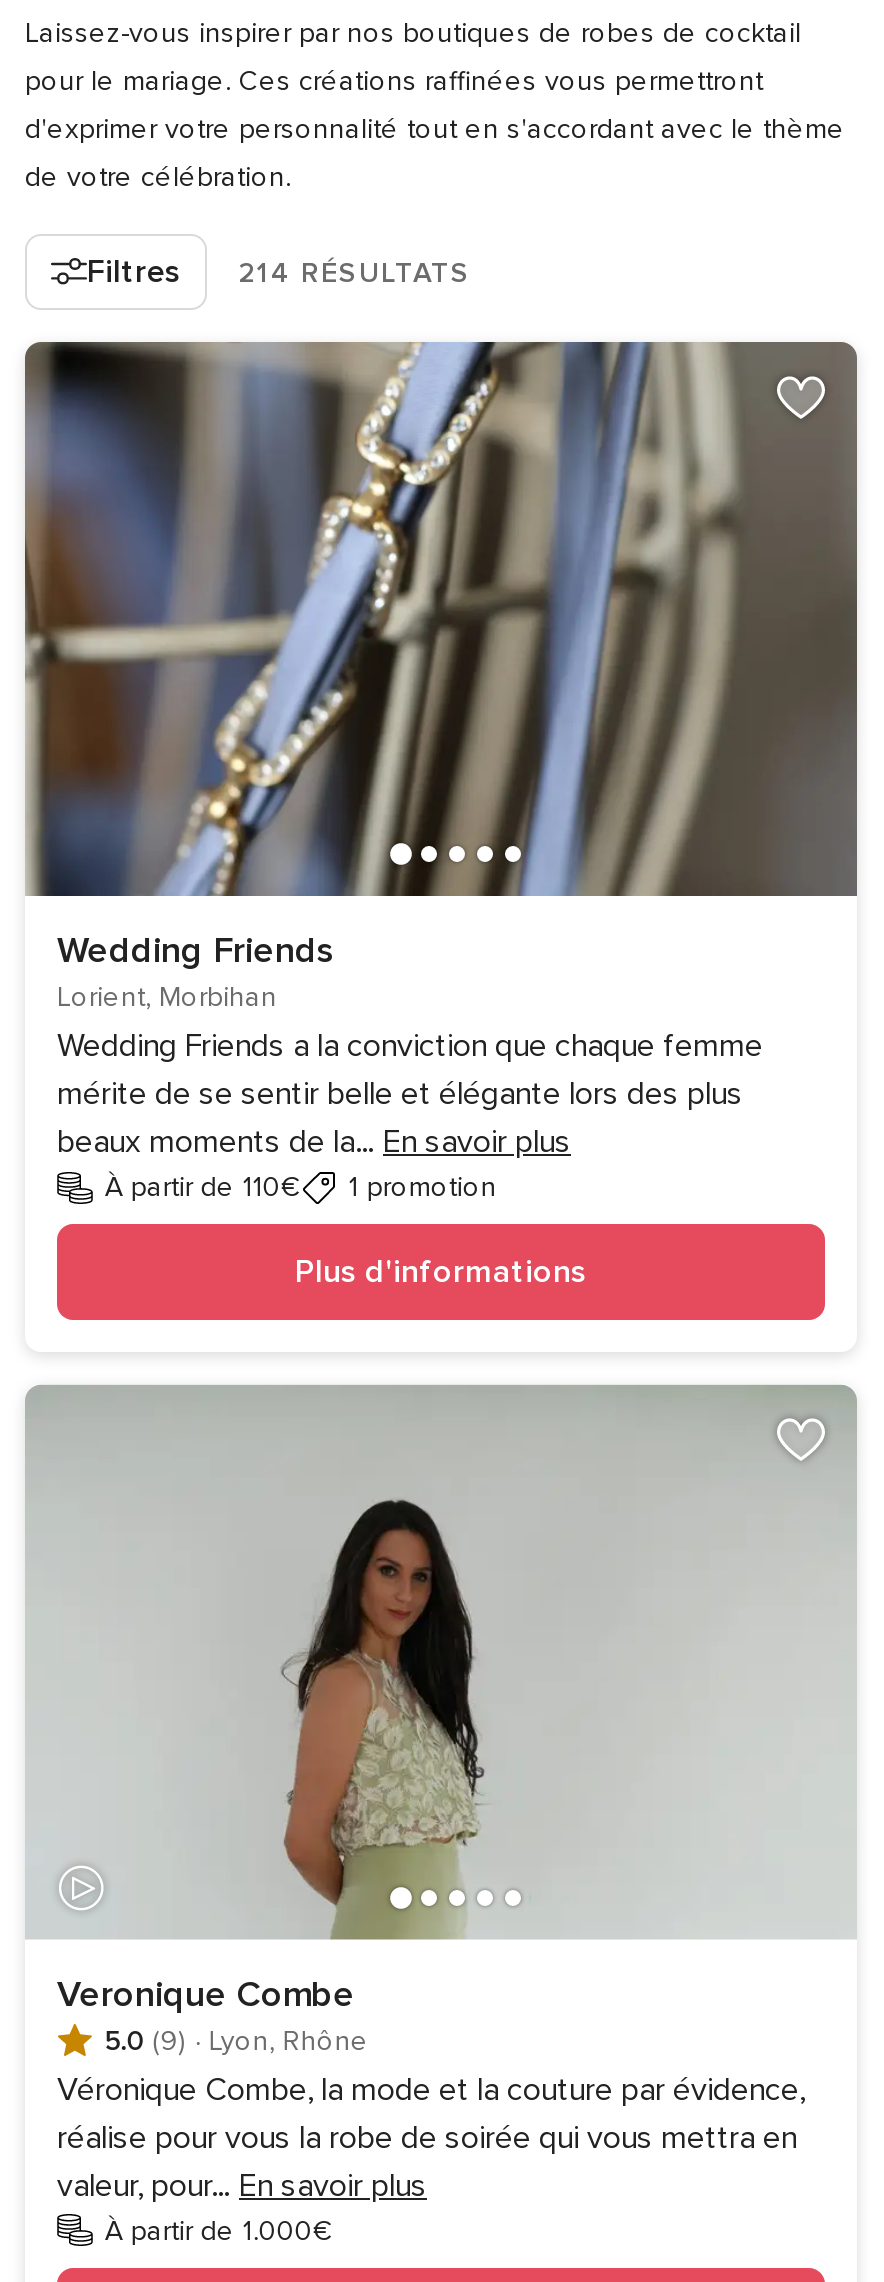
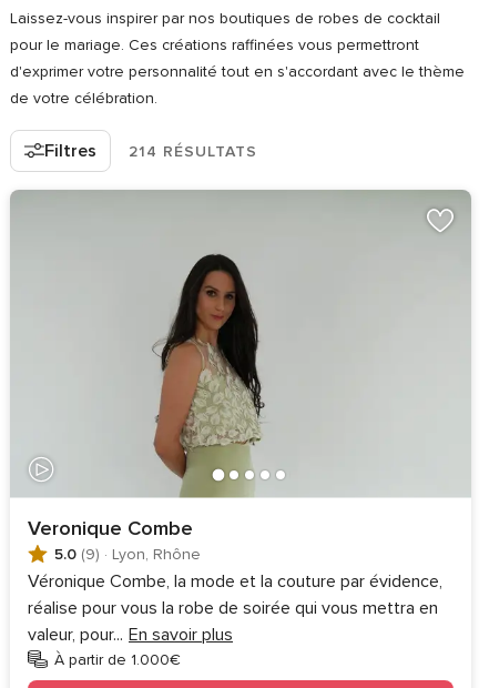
[25,342,857,1293] [image] | Wedding Friends | Lorient, Morbihan | Wedding Friends a la conviction que chaque femme | mérite de se sentir belle et élégante lors des plus | beaux moments de la... En savoir plus | À partir de 110€ | 1 promotion | Plus d'informations -> none

